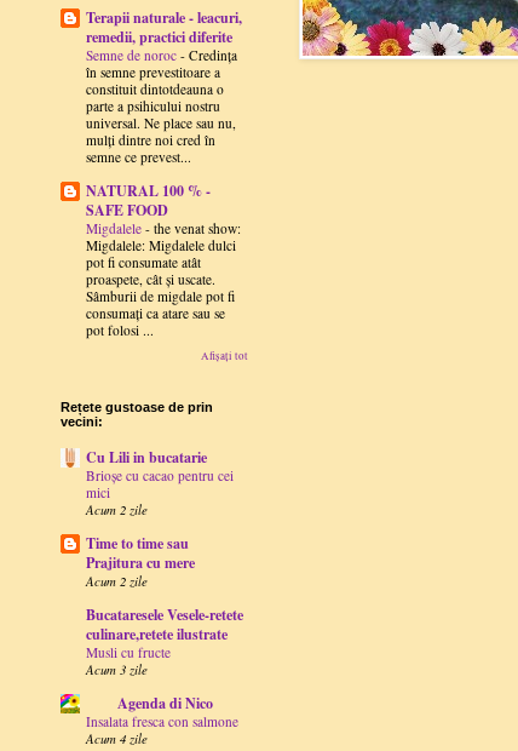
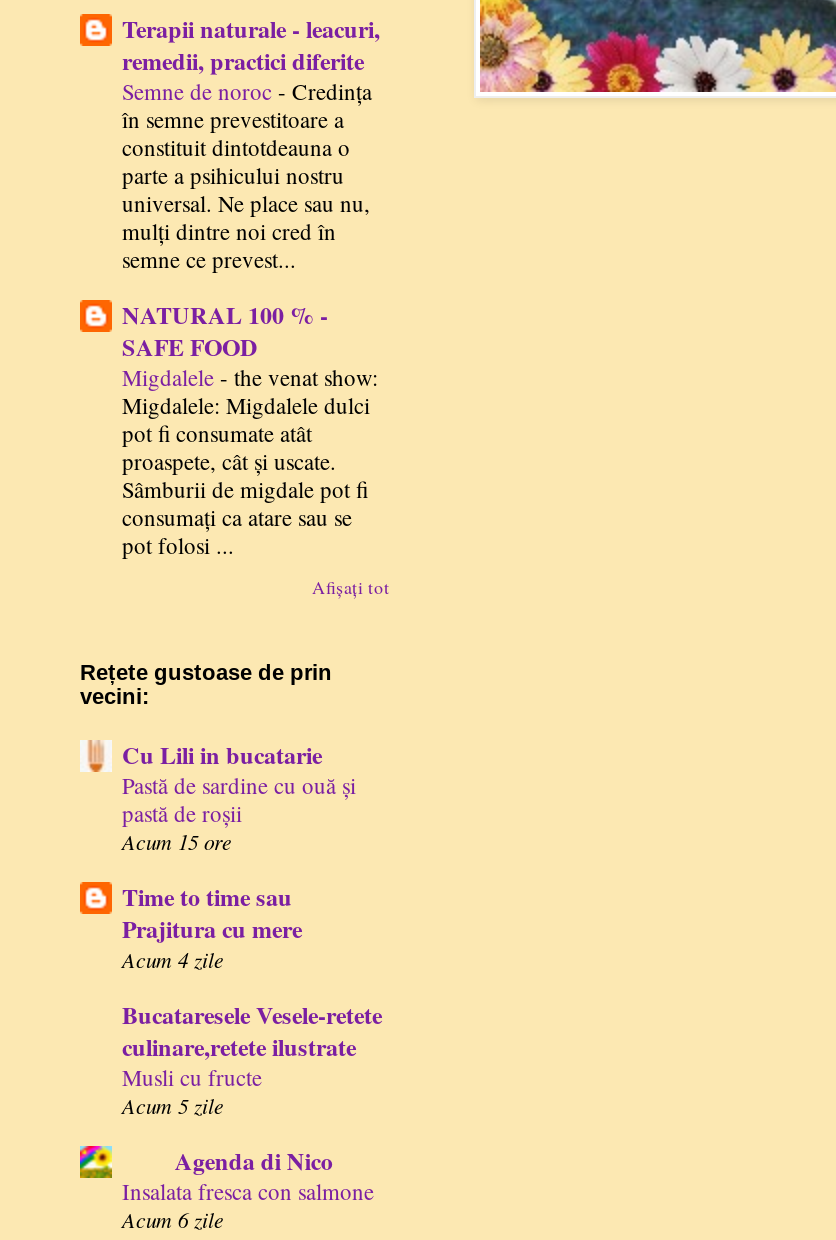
[86,467,234,519] Brioșe cu cacao pentru cei | mici | Acum 2 zile -> [122,771,356,857] Pastă de sardine cu ouă și | pastă de roșii | Acum 15 ore
[86,572,148,590] Acum 2 zile -> [122,945,224,975] Acum 4 zile
[86,661,148,679] Acum 3 zile -> [122,1091,224,1121] Acum 5 zile
[86,730,148,748] Acum 4 zile -> [122,1205,224,1235] Acum 6 zile

